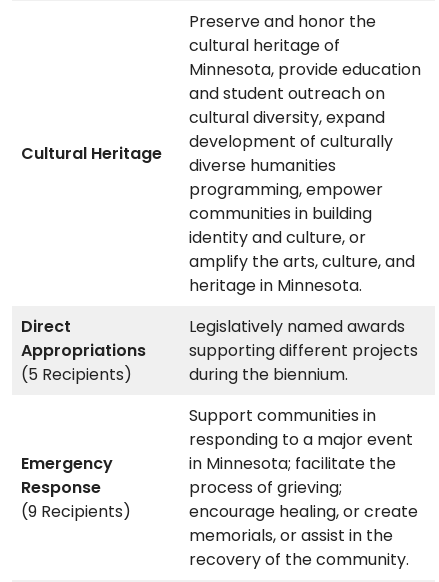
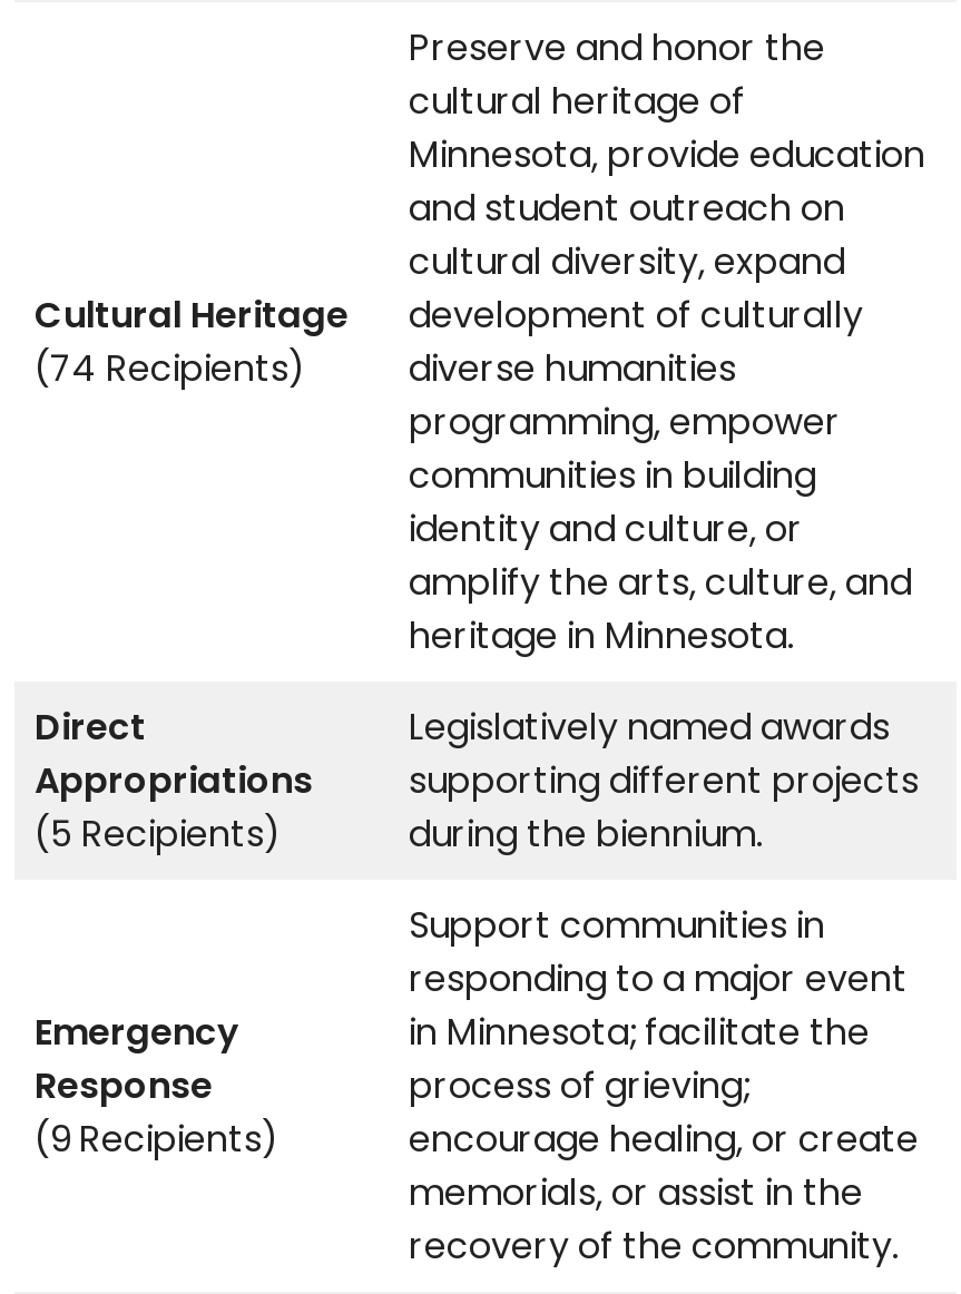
none -> [35,343,306,394] (74 Recipients)

